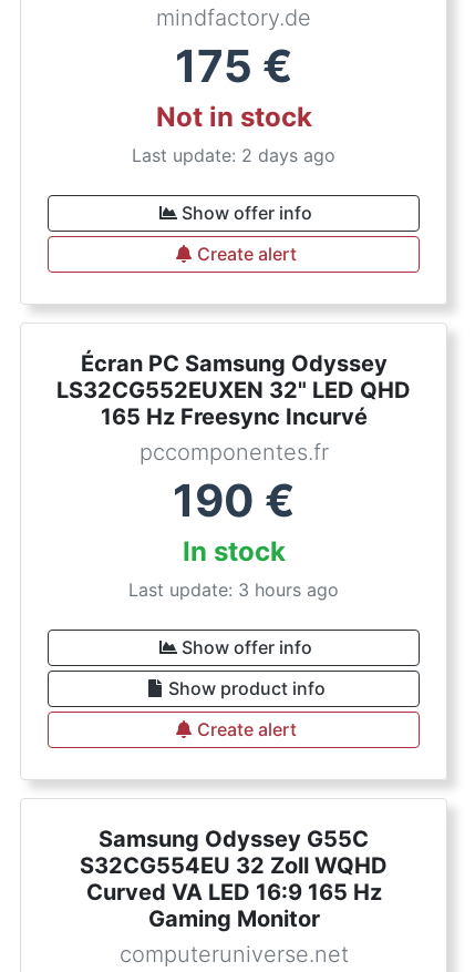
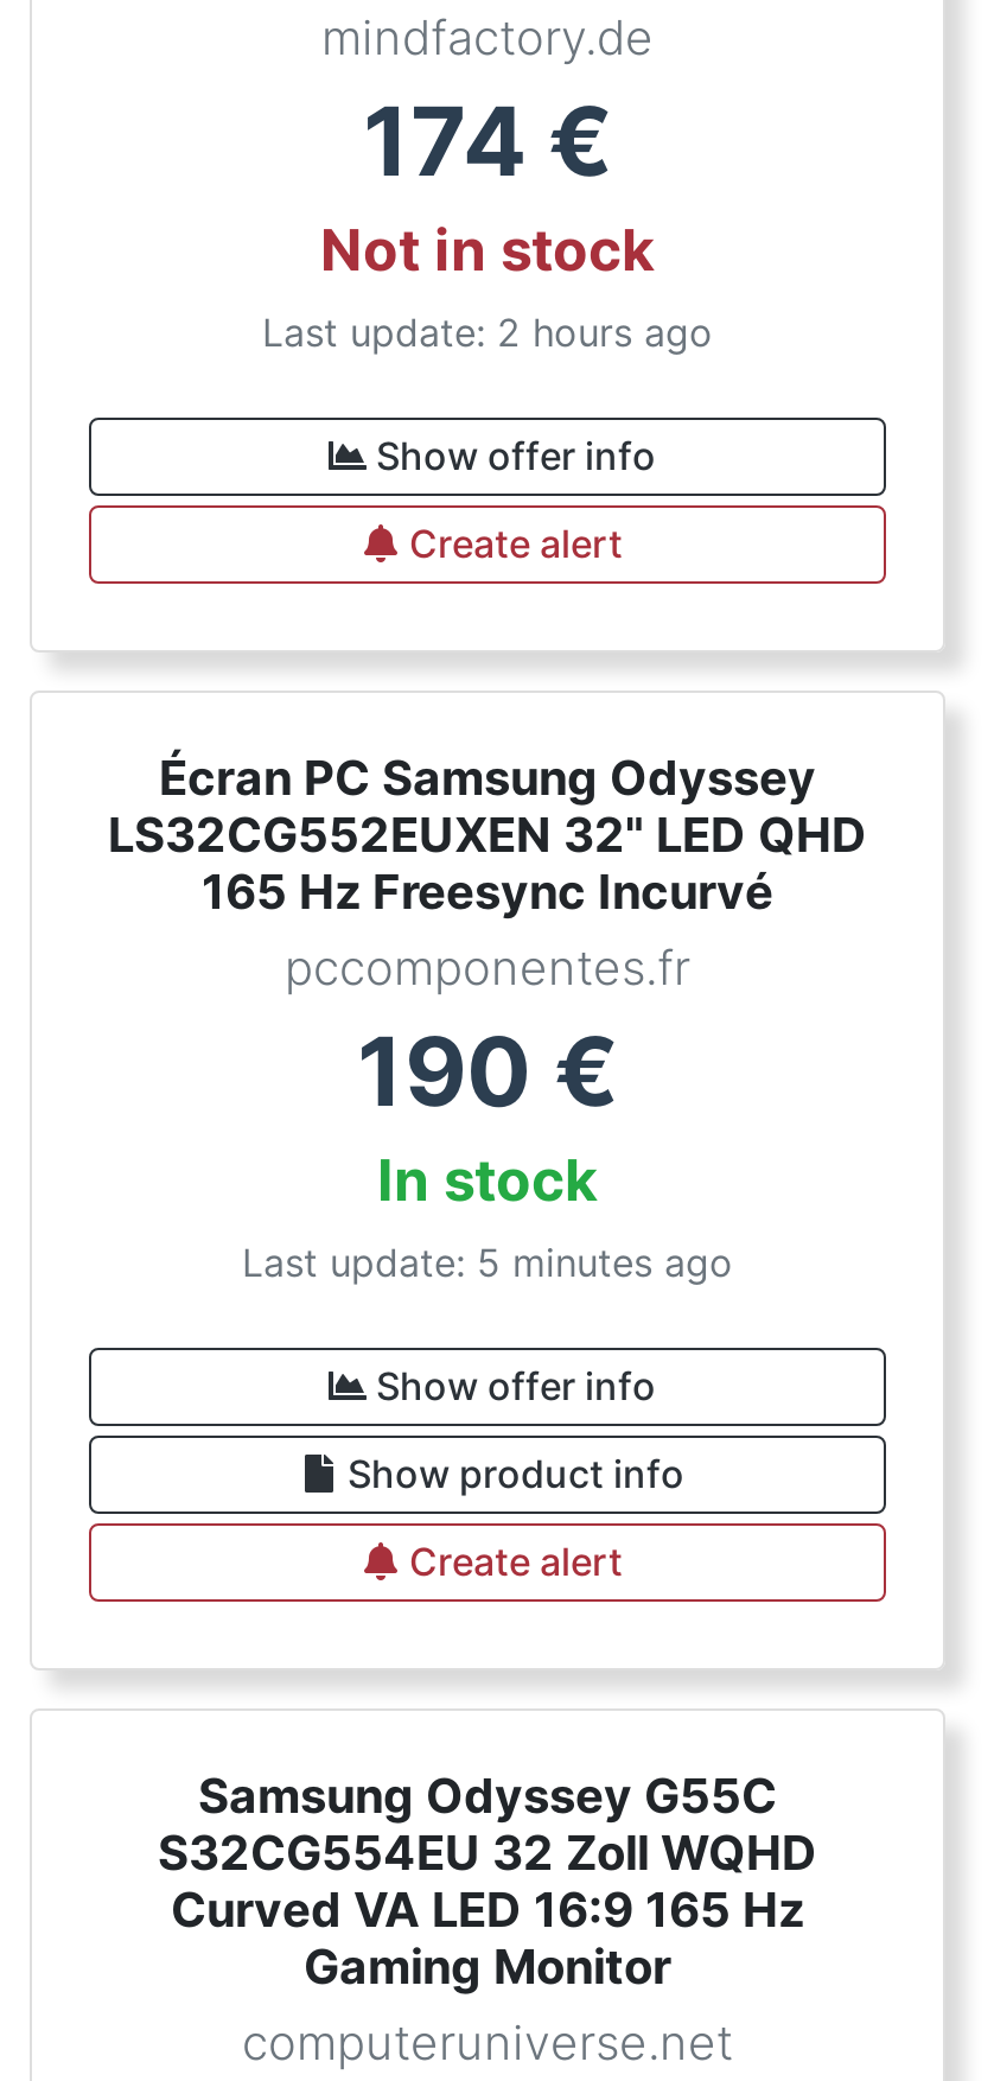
[175,39,292,93] 175 € -> [363,83,612,199] 174 €
[132,144,335,166] Last update: 2 days ago -> [262,308,713,356] Last update: 2 hours ago
[128,579,339,601] Last update: 3 hours ago -> [242,1239,733,1286] Last update: 5 minutes ago

